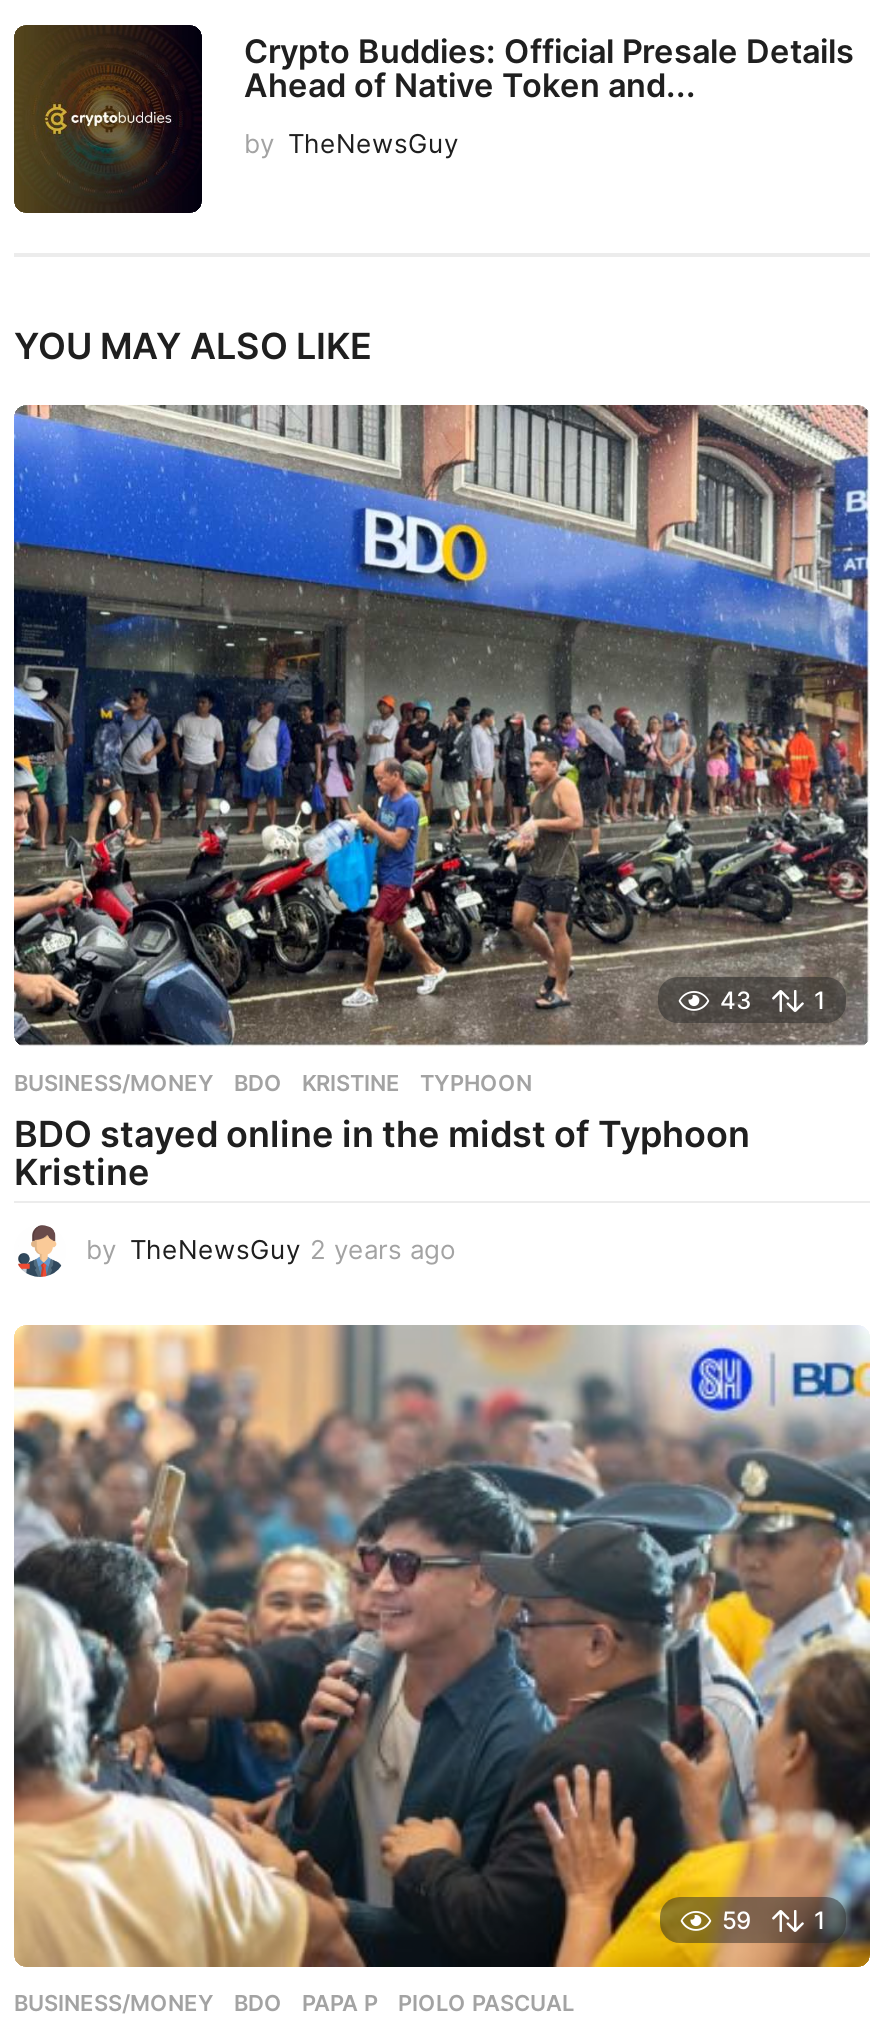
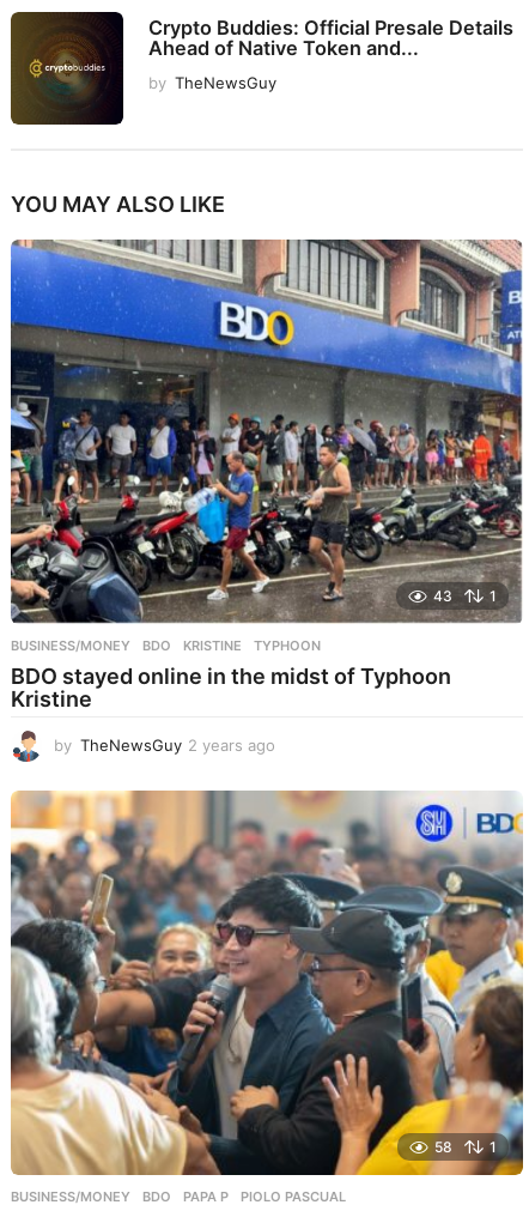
[722,1906,752,1936] 59 -> [434,1138,452,1156] 58

